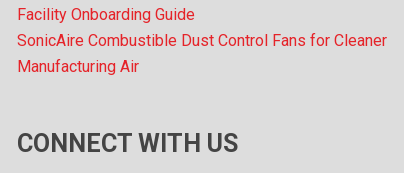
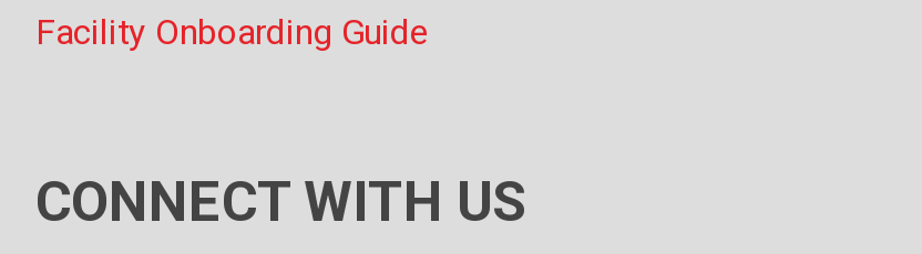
[17,31,387,76] SonicAire Combustible Dust Control Fans for Cleaner | Manufacturing Air -> none

